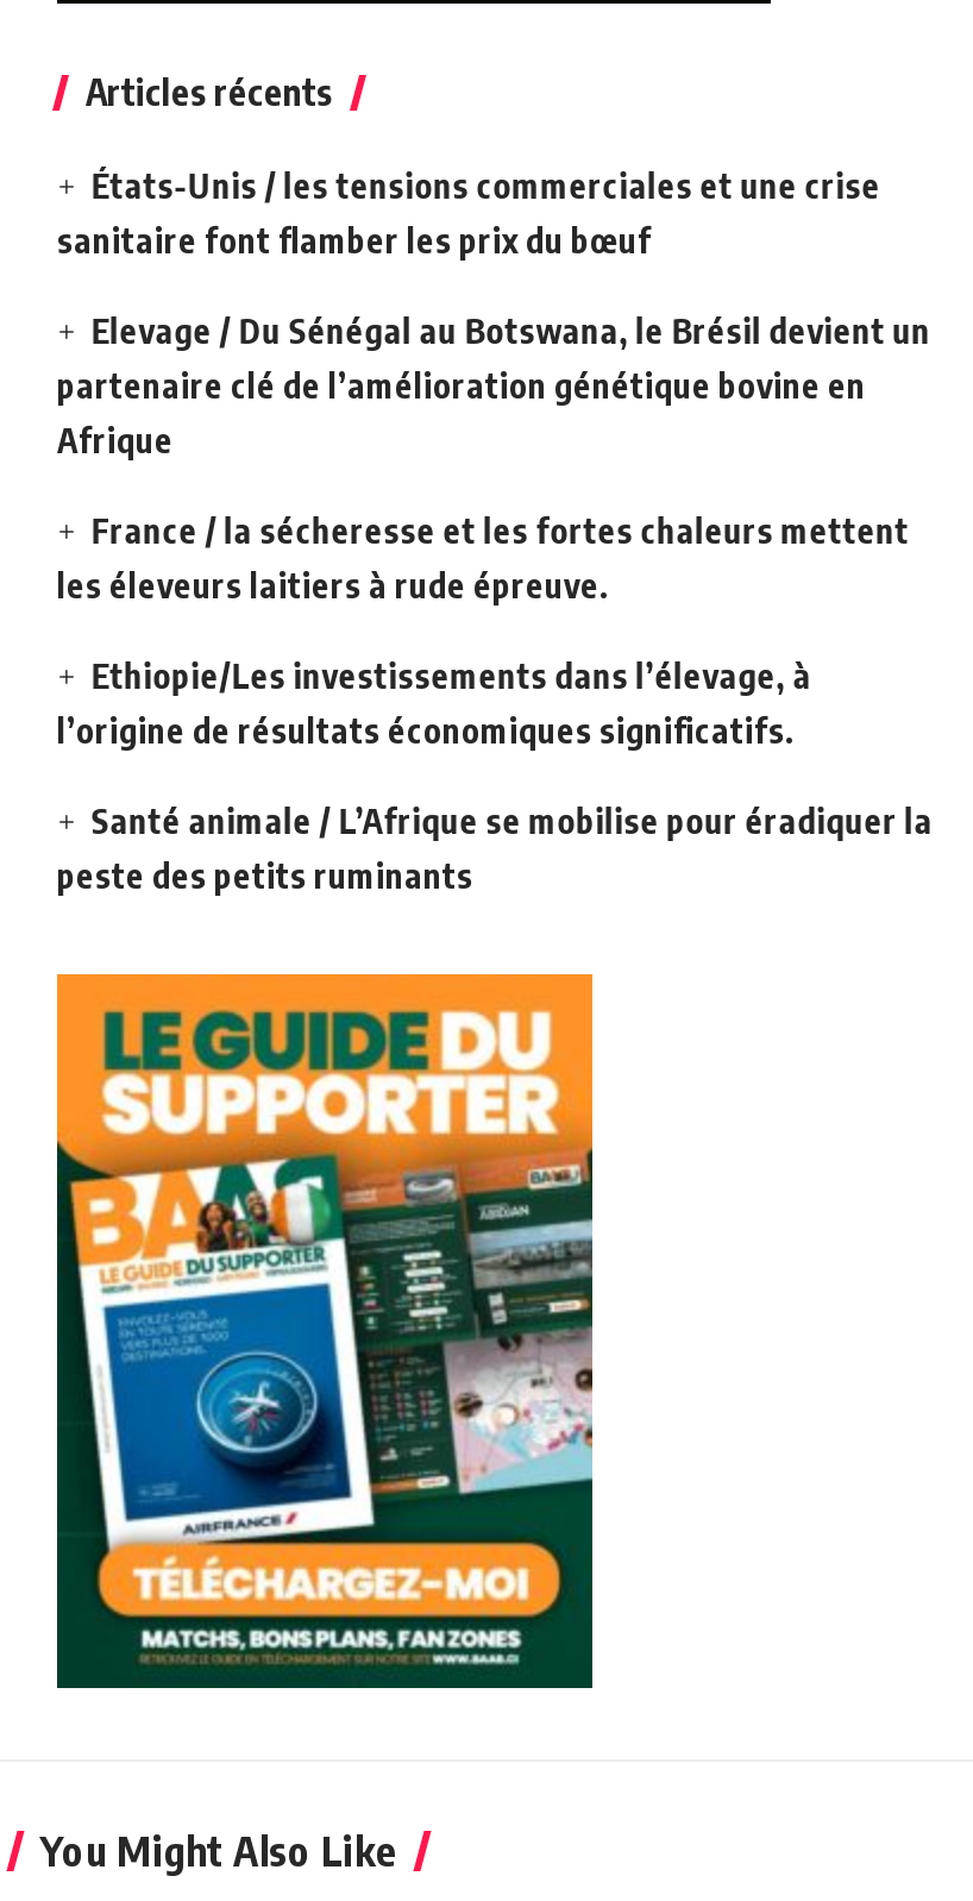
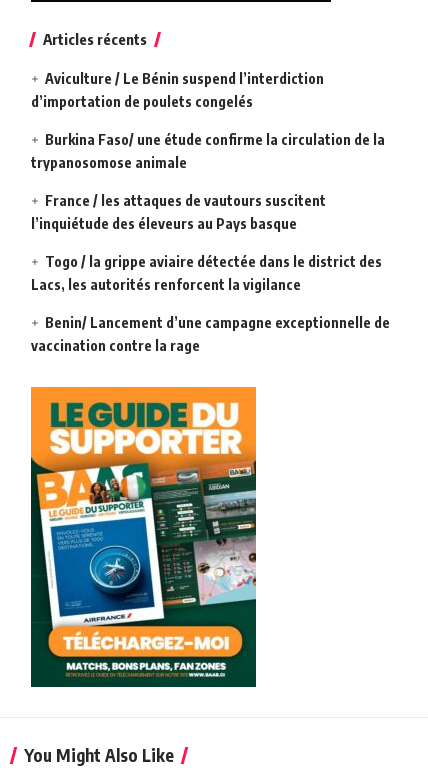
[57,164,881,260] États-Unis / les tensions commerciales et une crise | sanitaire font flamber les prix du bœuf -> [31,70,324,110] Aviculture / Le Bénin suspend l’interdiction | d’importation de poulets congelés
[57,310,931,459] Elevage / Du Sénégal au Botswana, le Brésil devient un | partenaire clé de l’amélioration génétique bovine en | Afrique -> [31,131,385,171] Burkina Faso/ une étude confirme la circulation de la | trypanosomose animale
[57,509,909,605] France / la sécheresse et les fortes chaleurs mettent | les éleveurs laitiers à rude épreuve. -> [31,192,326,232] France / les attaques de vautours suscitent | l’inquiétude des éleveurs au Pays basque
[57,655,812,750] Ethiopie/Les investissements dans l’élevage, à | l’origine de résultats économiques significatifs. -> [31,253,382,293] Togo / la grippe aviaire détectée dans le district des | Lacs, les autorités renforcent la vigilance
[57,800,933,895] Santé animale / L’Afrique se mobilise pour éradiquer la | peste des petits ruminants -> [31,314,390,354] Benin/ Lancement d’une campagne exceptionnelle de | vaccination contre la rage

